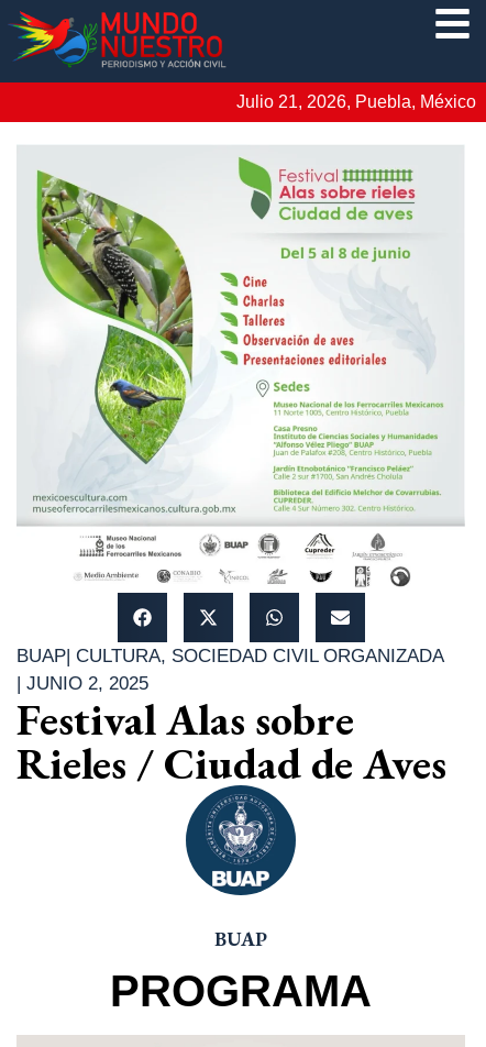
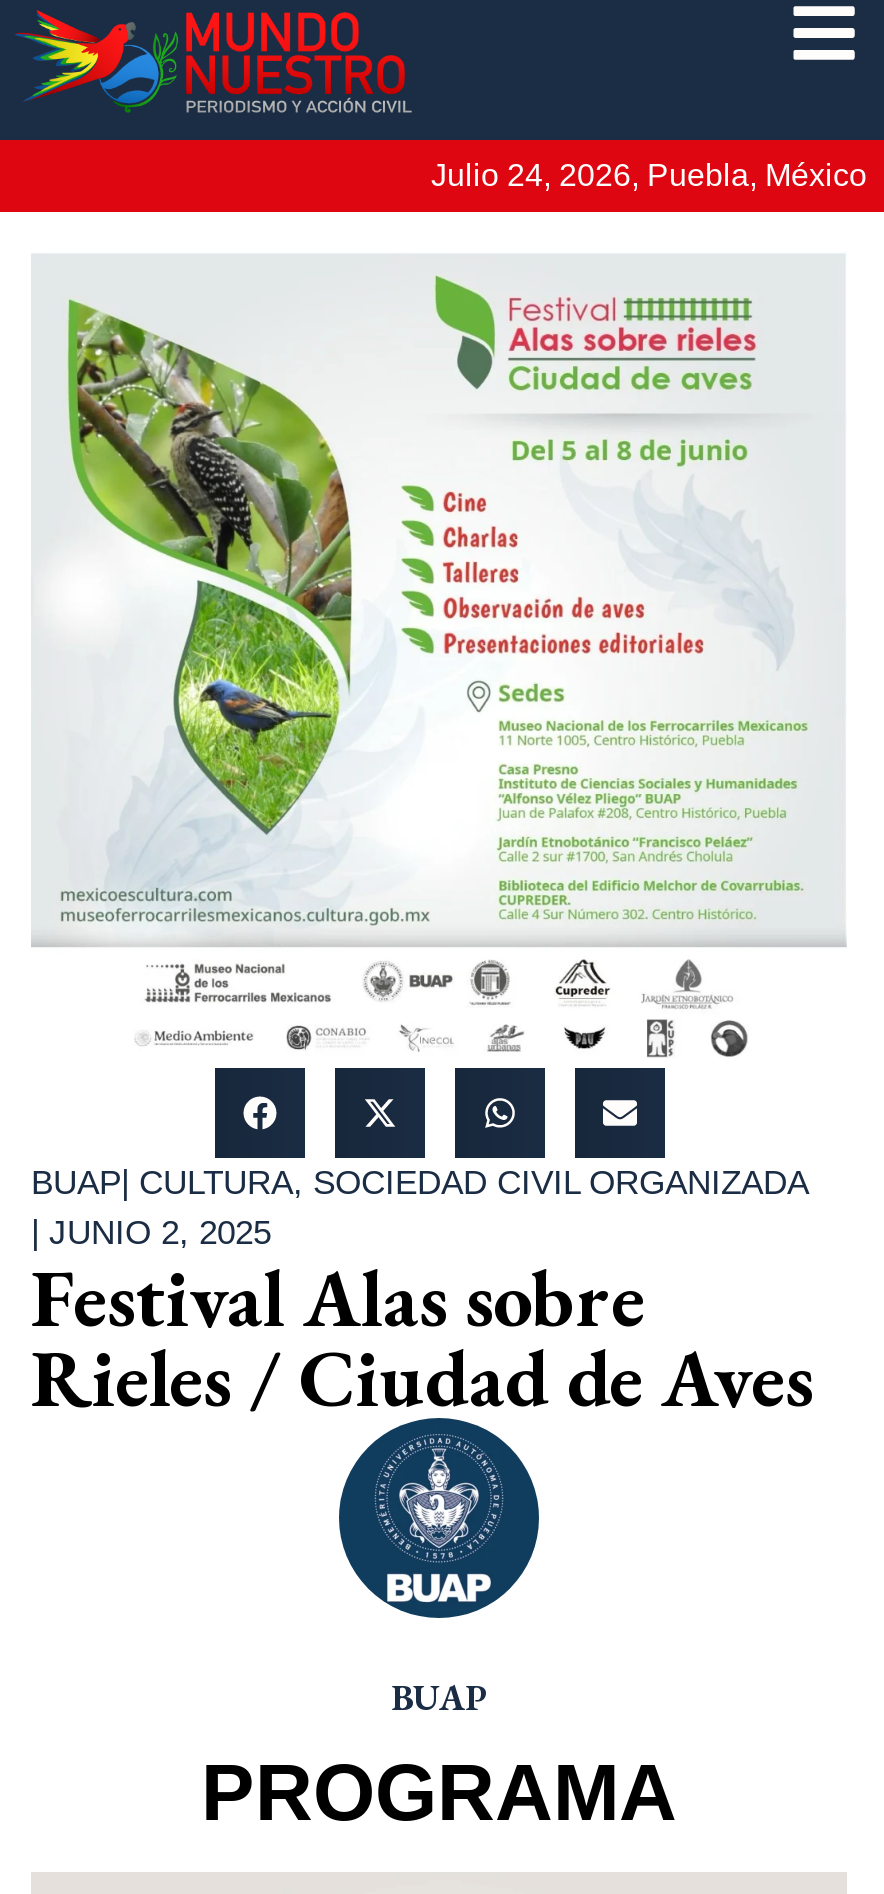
[236,92,476,111] Julio 21, 2026, Puebla, México -> [431,158,867,192] Julio 24, 2026, Puebla, México

